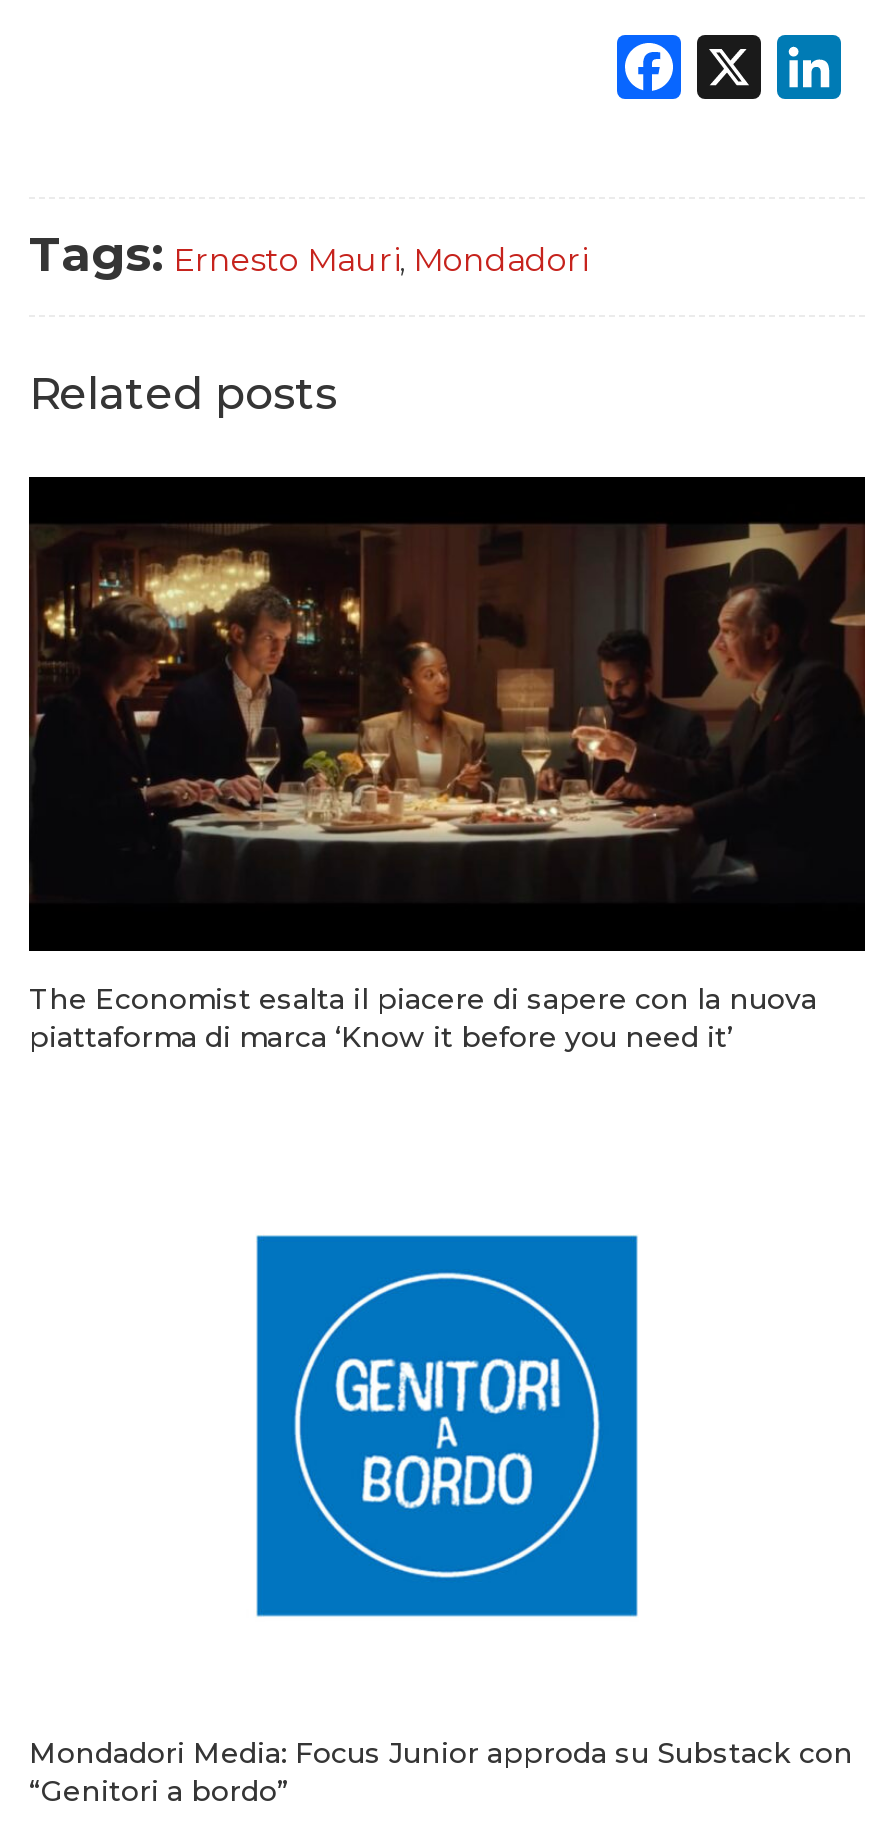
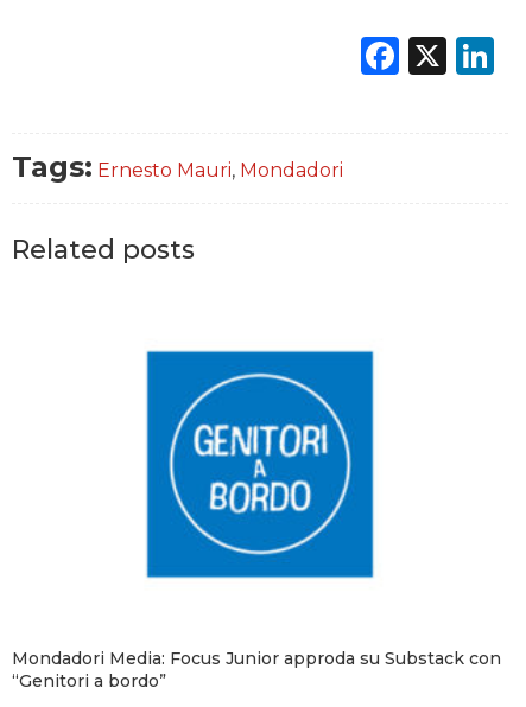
[27,475,867,1055] [image] | The Economist esalta il piacere di sapere con la nuova | piattaforma di marca ‘Know it before you need it’ -> none

